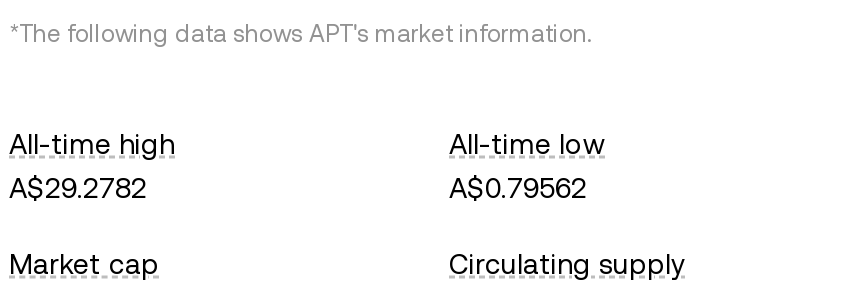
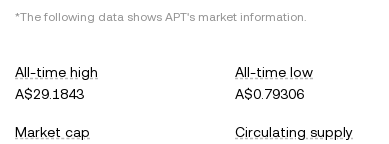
[9,172,147,204] A$29.2782 -> [15,86,84,102] A$29.1843
[449,172,587,204] A$0.79562 -> [235,86,304,102] A$0.79306

